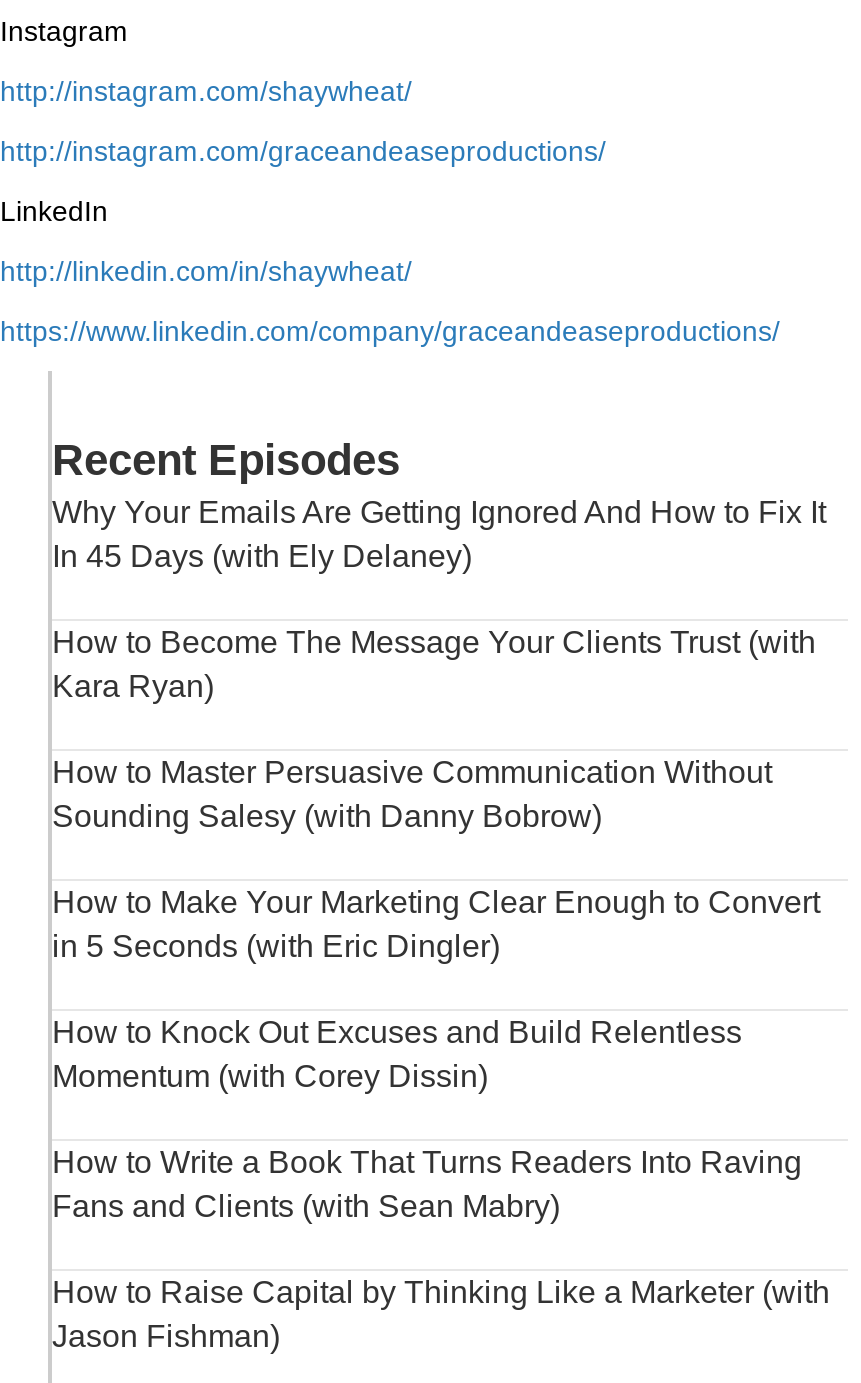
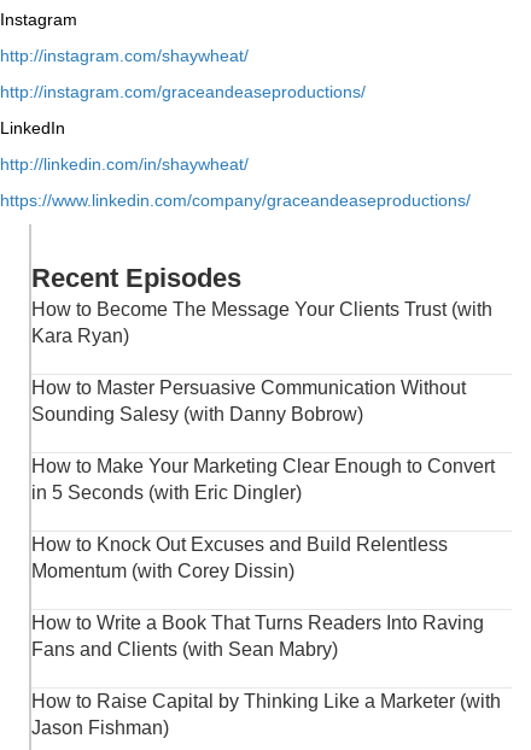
[52,495,826,573] Why Your Emails Are Getting Ignored And How to Fix It | In 45 Days (with Ely Delaney) -> none

